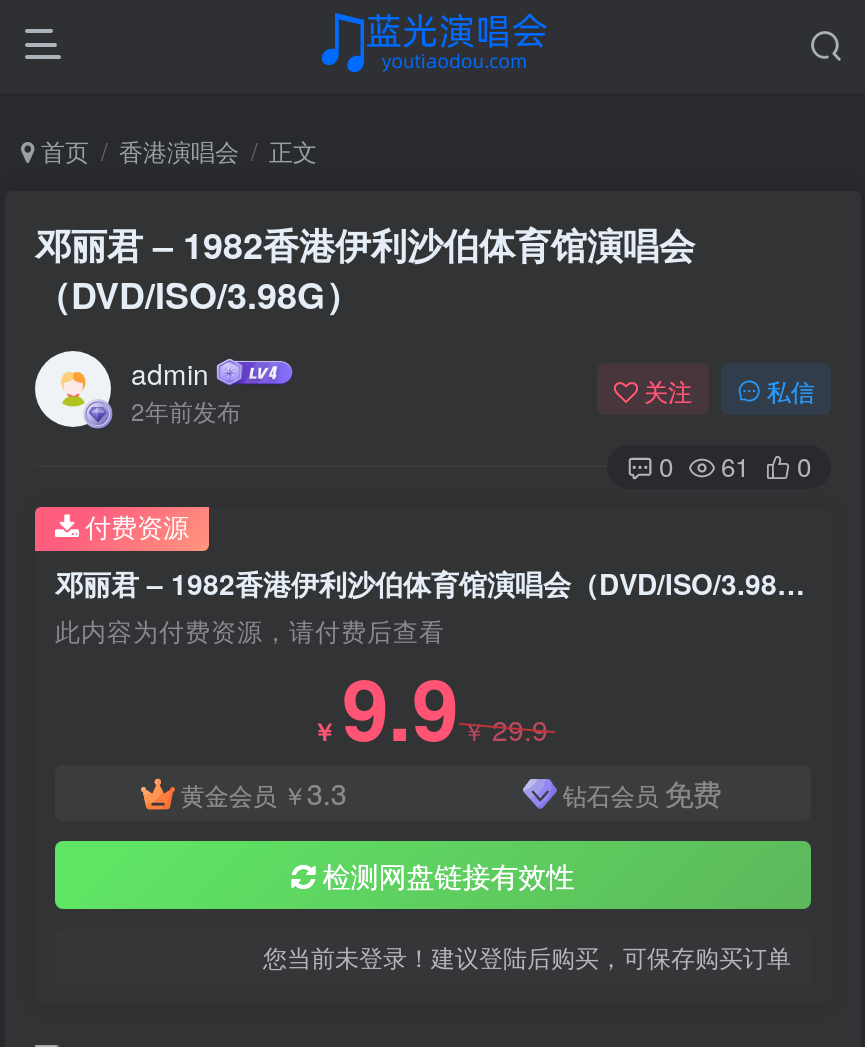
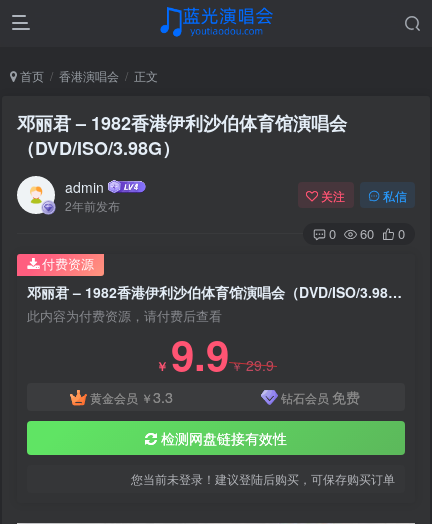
[659,447,811,485] 0 61 0 -> [329,224,405,243] 0 60 0

